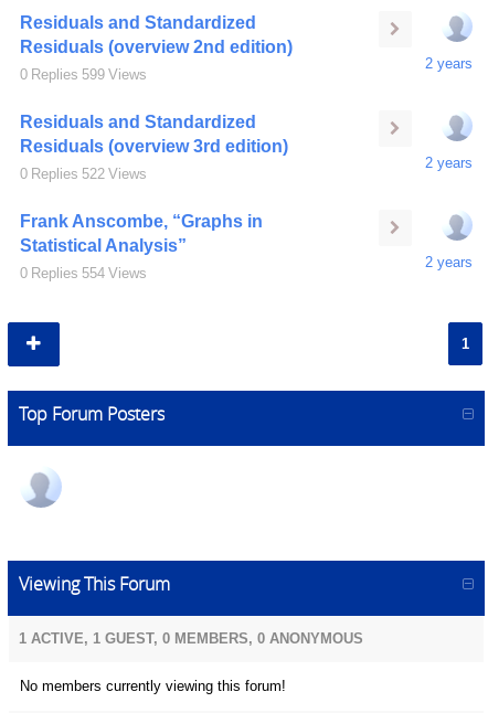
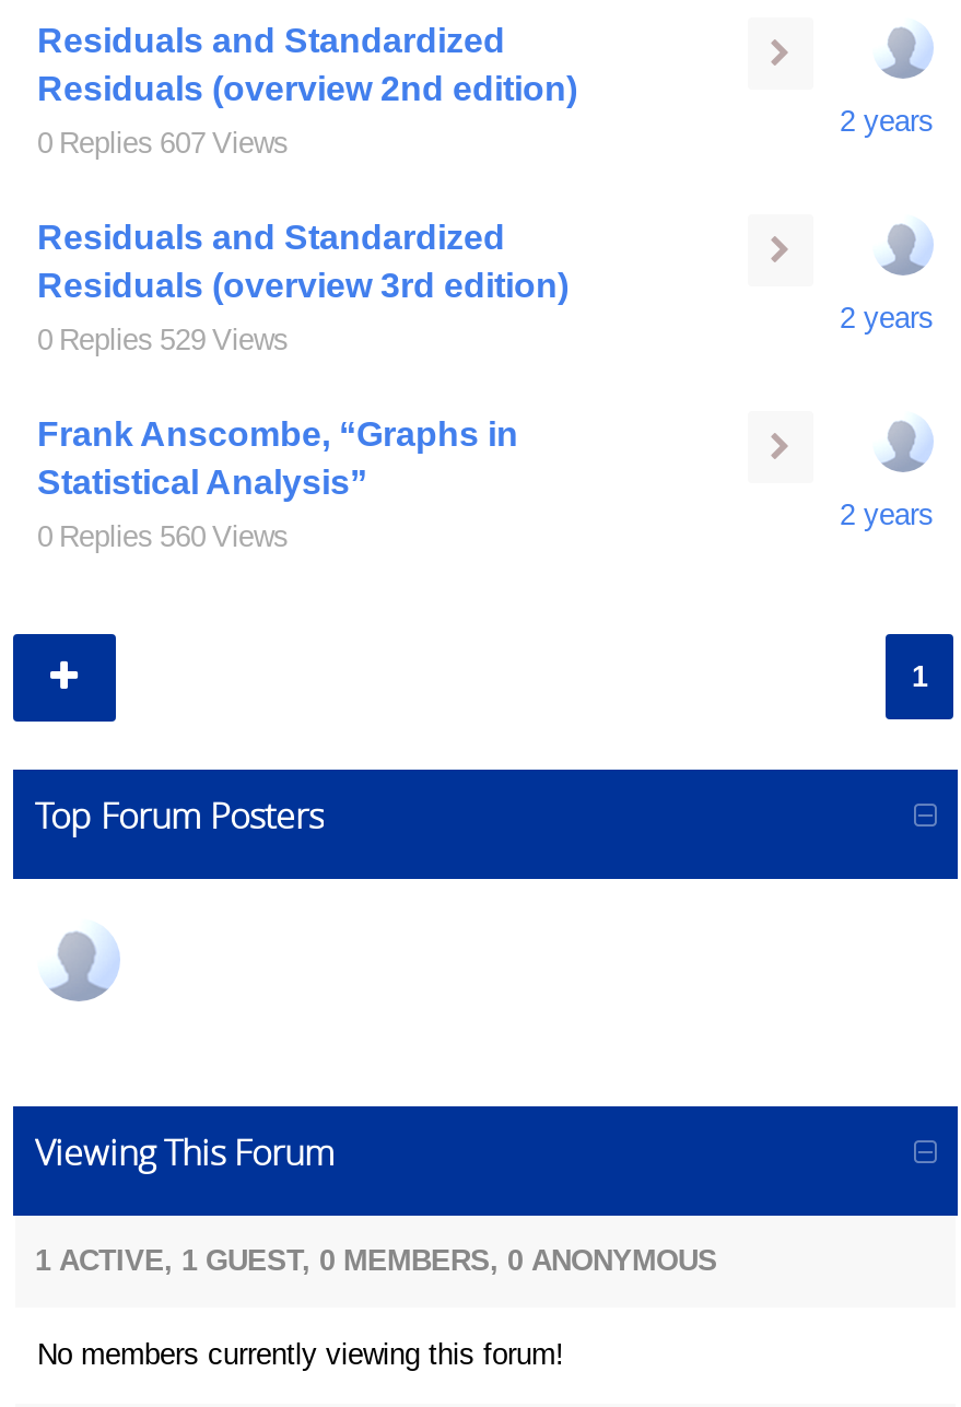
[20,66,147,83] 0 Replies 599 Views -> [37,127,289,160] 0 Replies 607 Views
[20,166,147,182] 0 Replies 522 Views -> [37,324,289,356] 0 Replies 529 Views
[20,265,147,281] 0 Replies 554 Views -> [37,520,289,553] 0 Replies 560 Views

